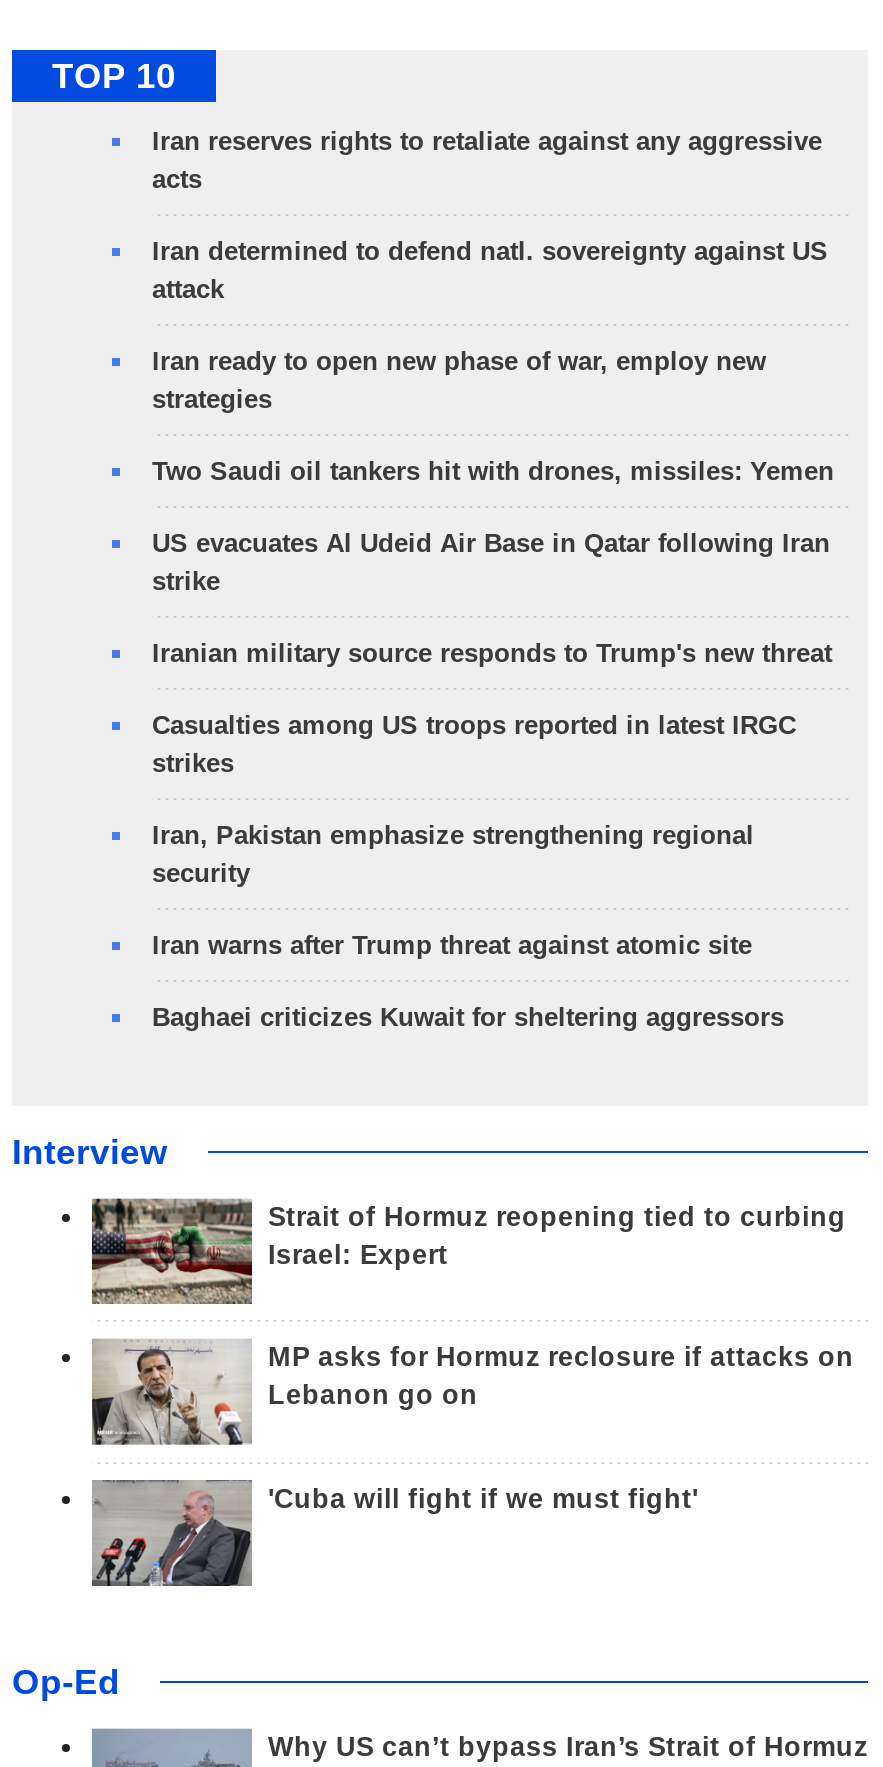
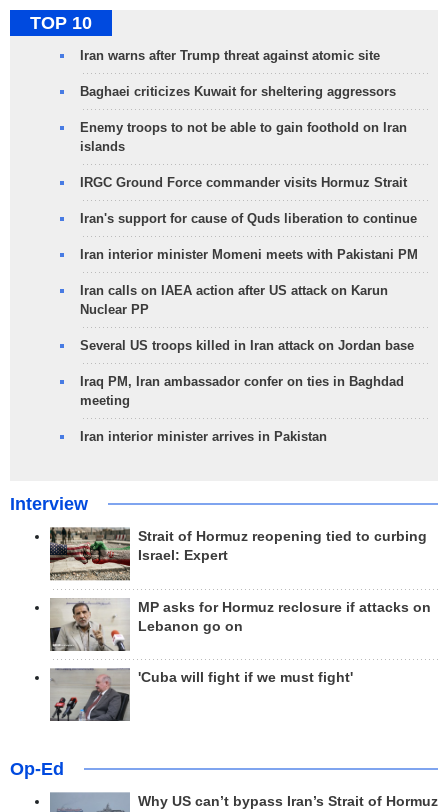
[152,126,834,888] Iran reserves rights to retaliate against any aggressive | acts | Iran determined to defend natl. sovereignty against US | attack | Iran ready to open new phase of war, employ new | strategies | Two Saudi oil tankers hit with drones, missiles: Yemen | US evacuates Al Udeid Air Base in Qatar following Iran | strike | Iranian military source responds to Trump's new threat | Casualties among US troops reported in latest IRGC | strikes | Iran, Pakistan emphasize strengthening regional | security -> none
moved [152,930,784,1032] -> [80,48,396,99]: Iran warns after Trump threat against atomic site | Baghaei criticizes Kuwait for sheltering aggressors
none -> [80,120,418,444] Enemy troops to not be able to gain foothold on Iran | islands | IRGC Ground Force commander visits Hormuz Strait | Iran's support for cause of Quds liberation to continue | Iran interior minister Momeni meets with Pakistani PM | Iran calls on IAEA action after US attack on Karun | Nuclear PP | Several US troops killed in Iran attack on Jordan base | Iraq PM, Iran ambassador confer on ties in Baghdad | meeting | Iran interior minister arrives in Pakistan

